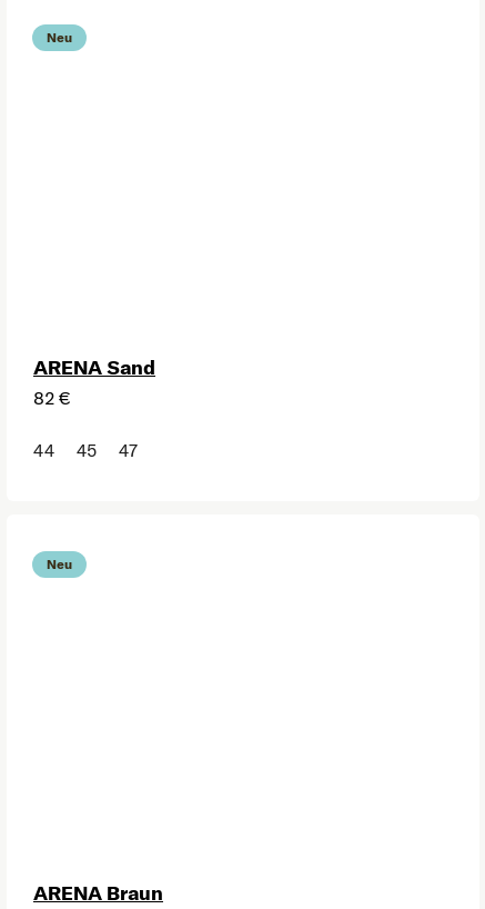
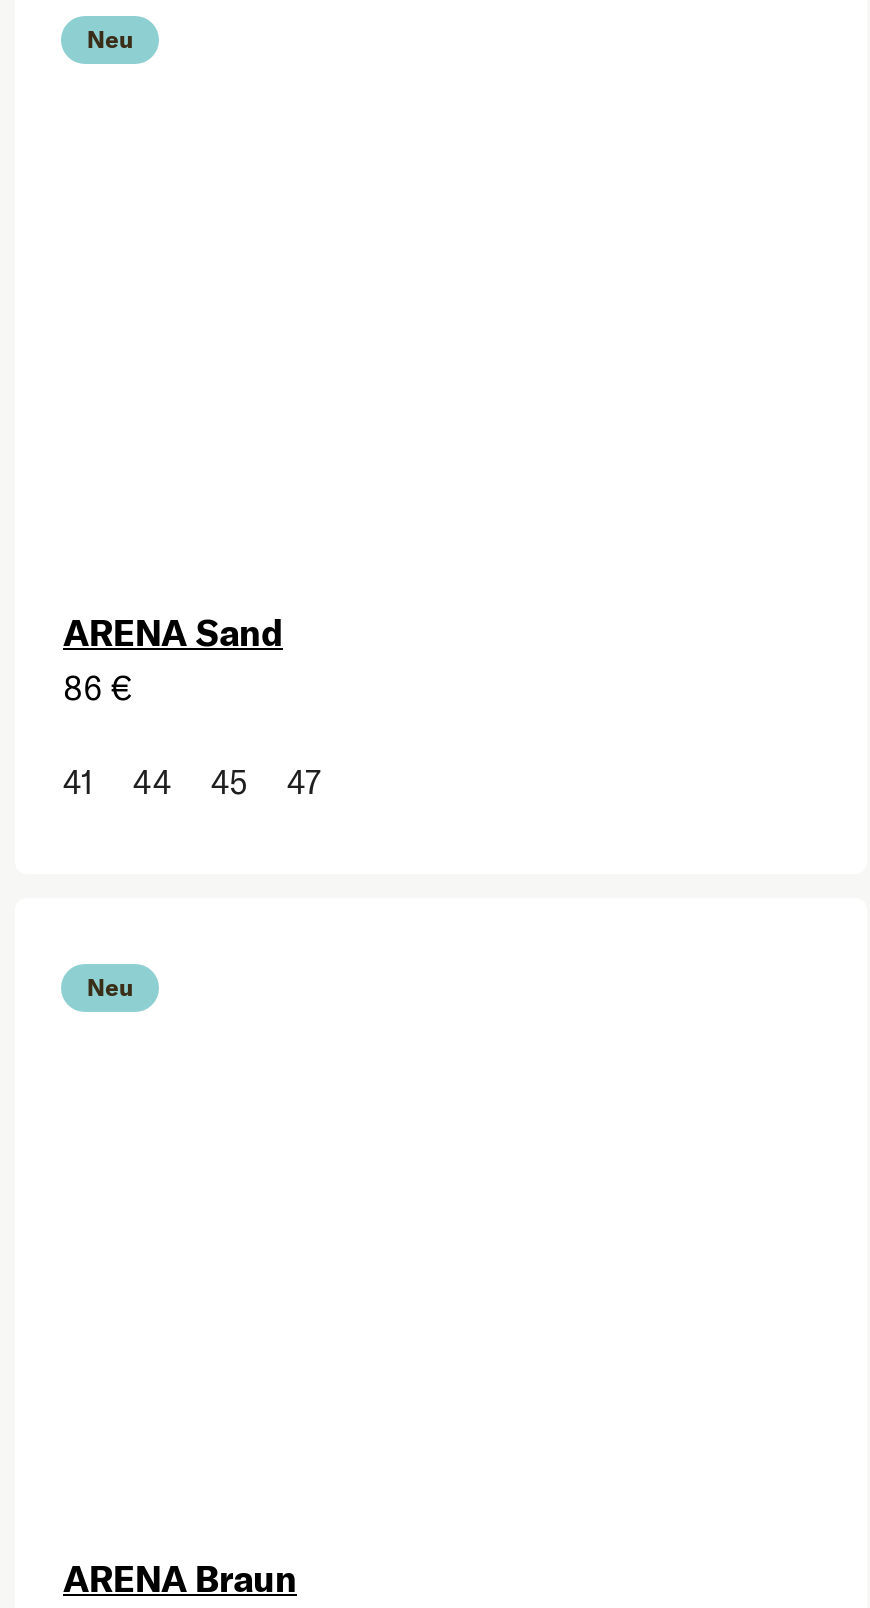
[33,386,71,409] 82 € -> [63,668,133,802] 86 € | 41

